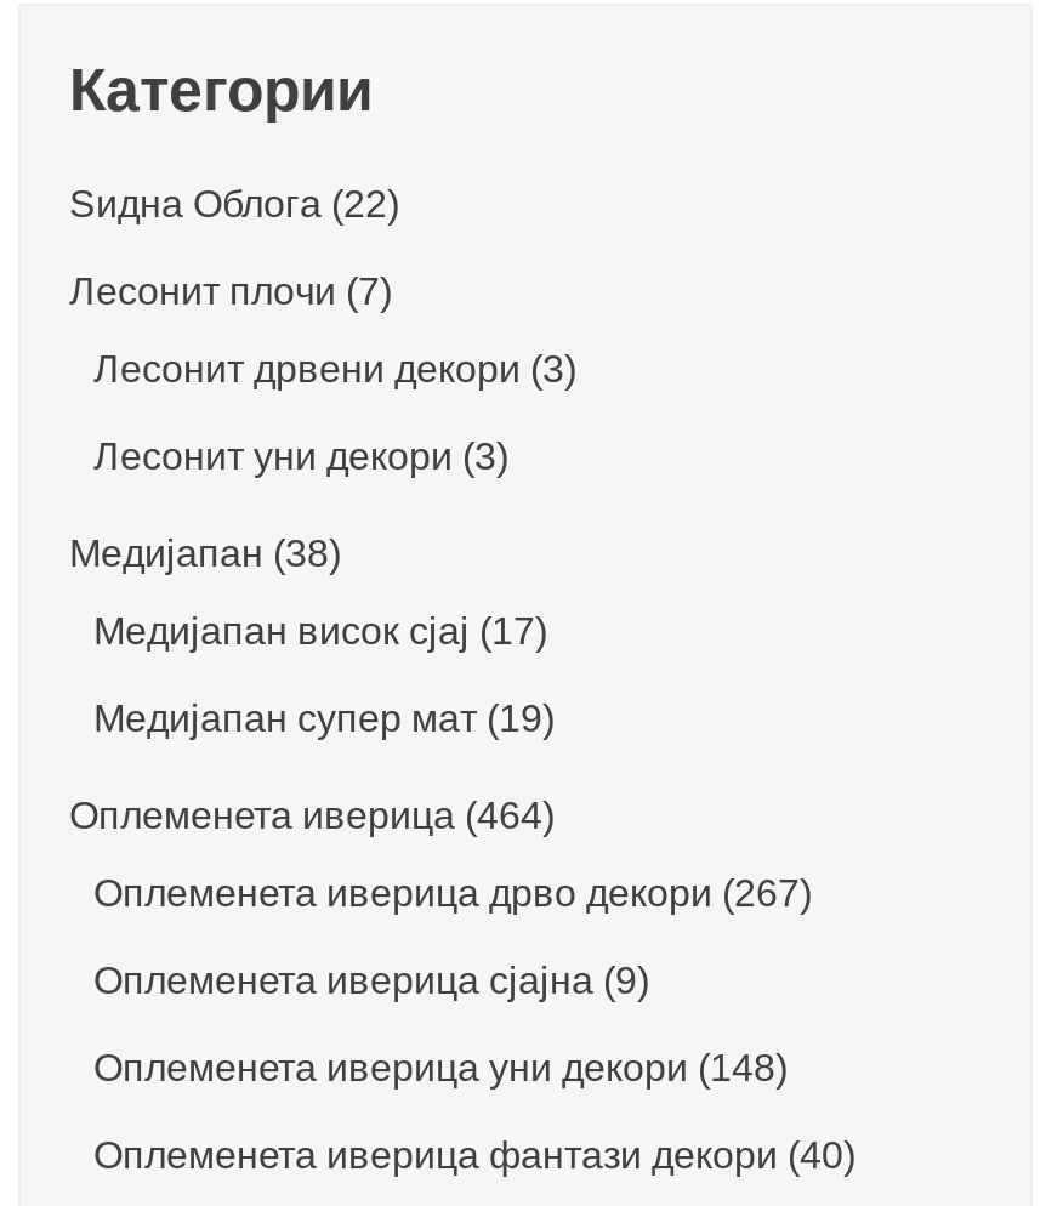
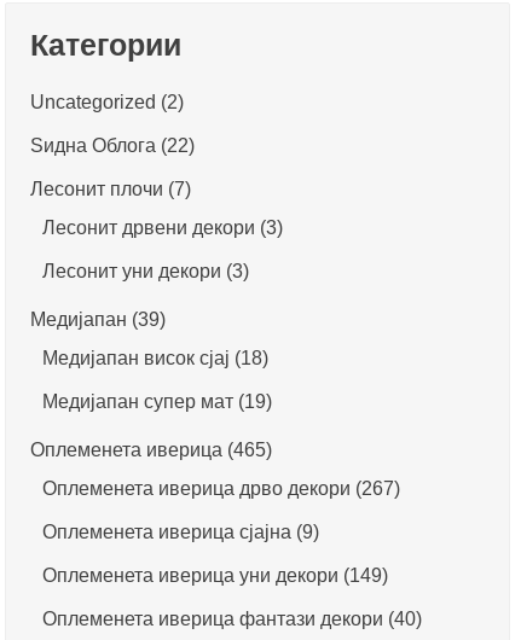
none -> [30,92,184,113] Uncategorized (2)
[69,534,341,575] Медијапан (38) -> [30,310,166,330] Медијапан (39)
[93,611,547,653] Медијапан висок сјај (17) -> [42,348,268,369] Медијапан висок сјај (18)
[69,796,555,837] Оплеменета иверица (464) -> [30,440,272,461] Оплеменета иверица (465)
[93,1048,788,1090] Оплеменета иверица уни декори (148) -> [42,566,388,586] Оплеменета иверица уни декори (149)

